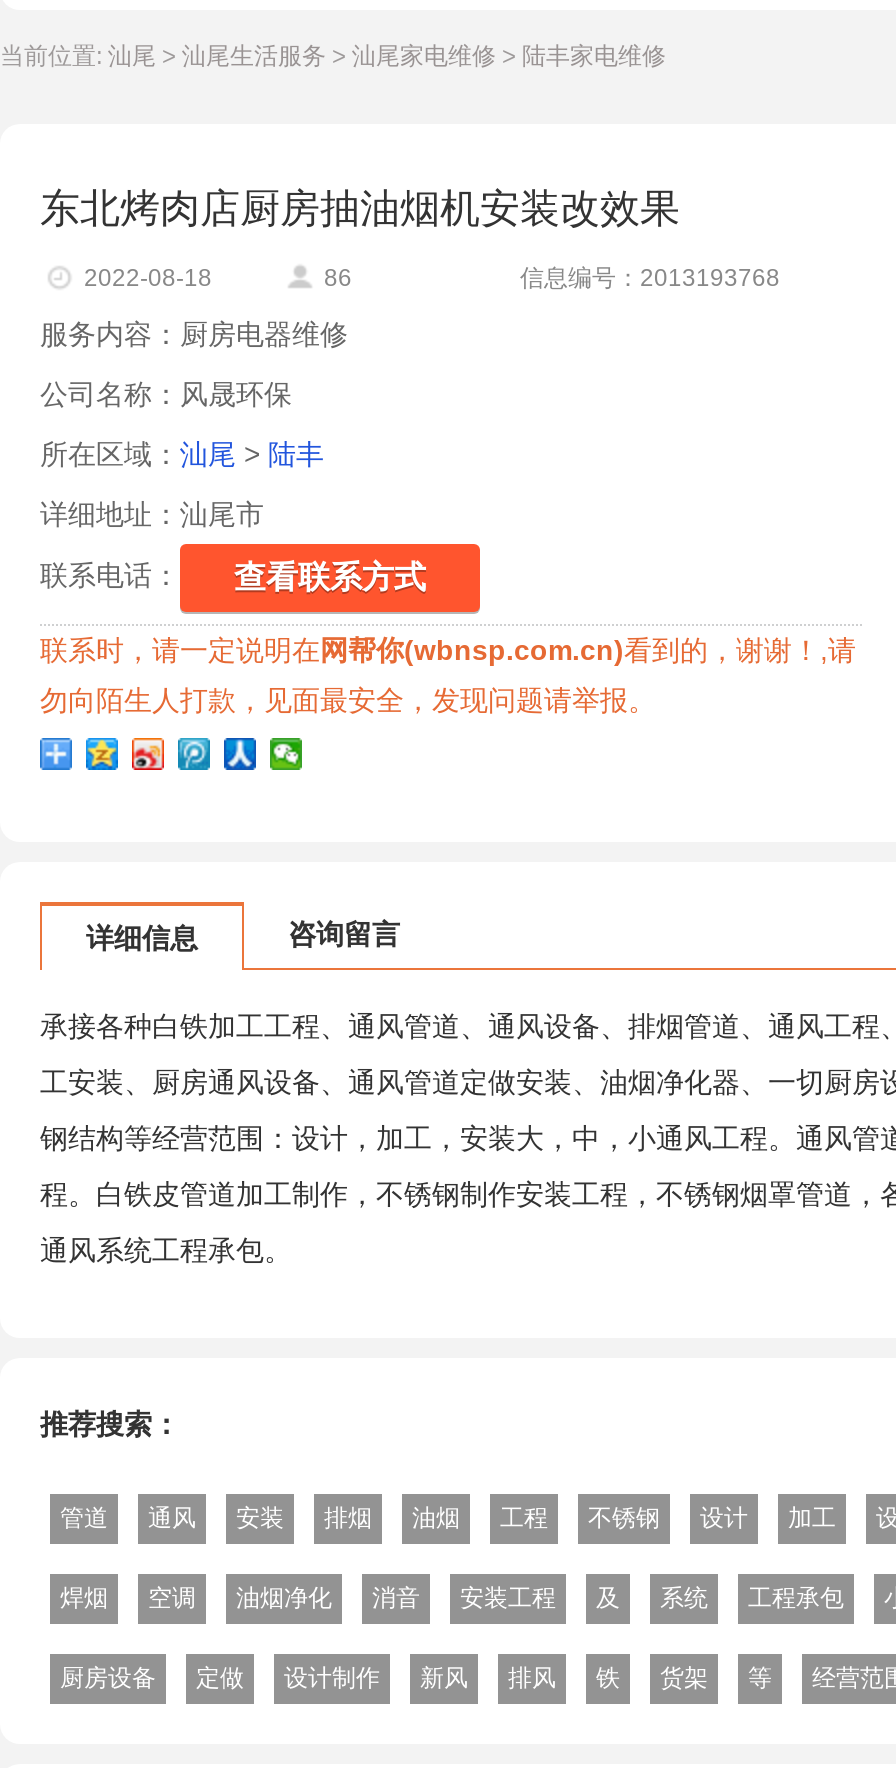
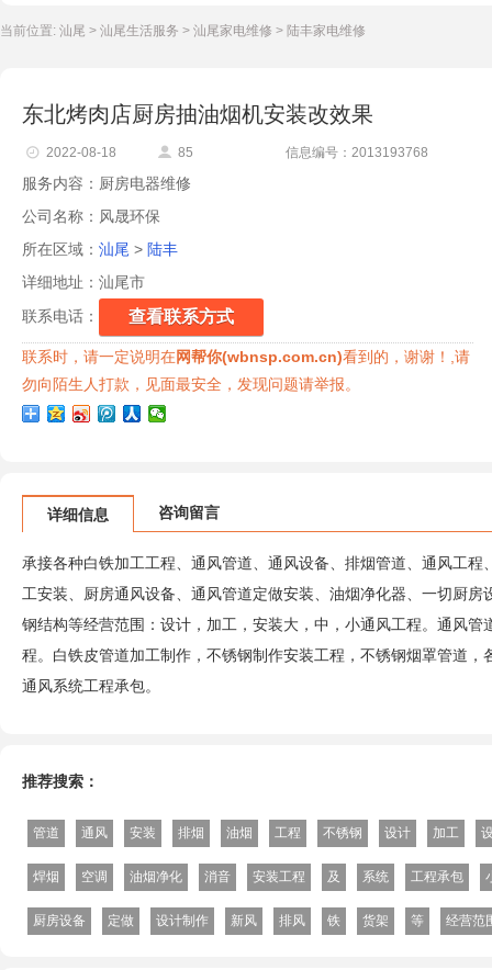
[324,264,352,292] 86 -> [178,145,193,160] 85

